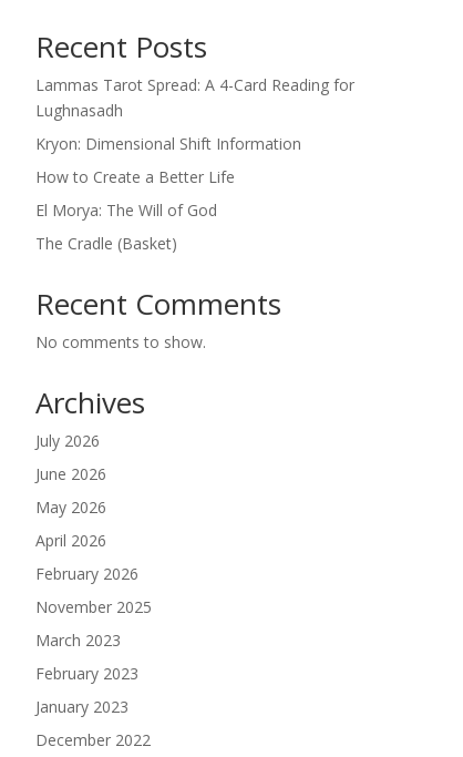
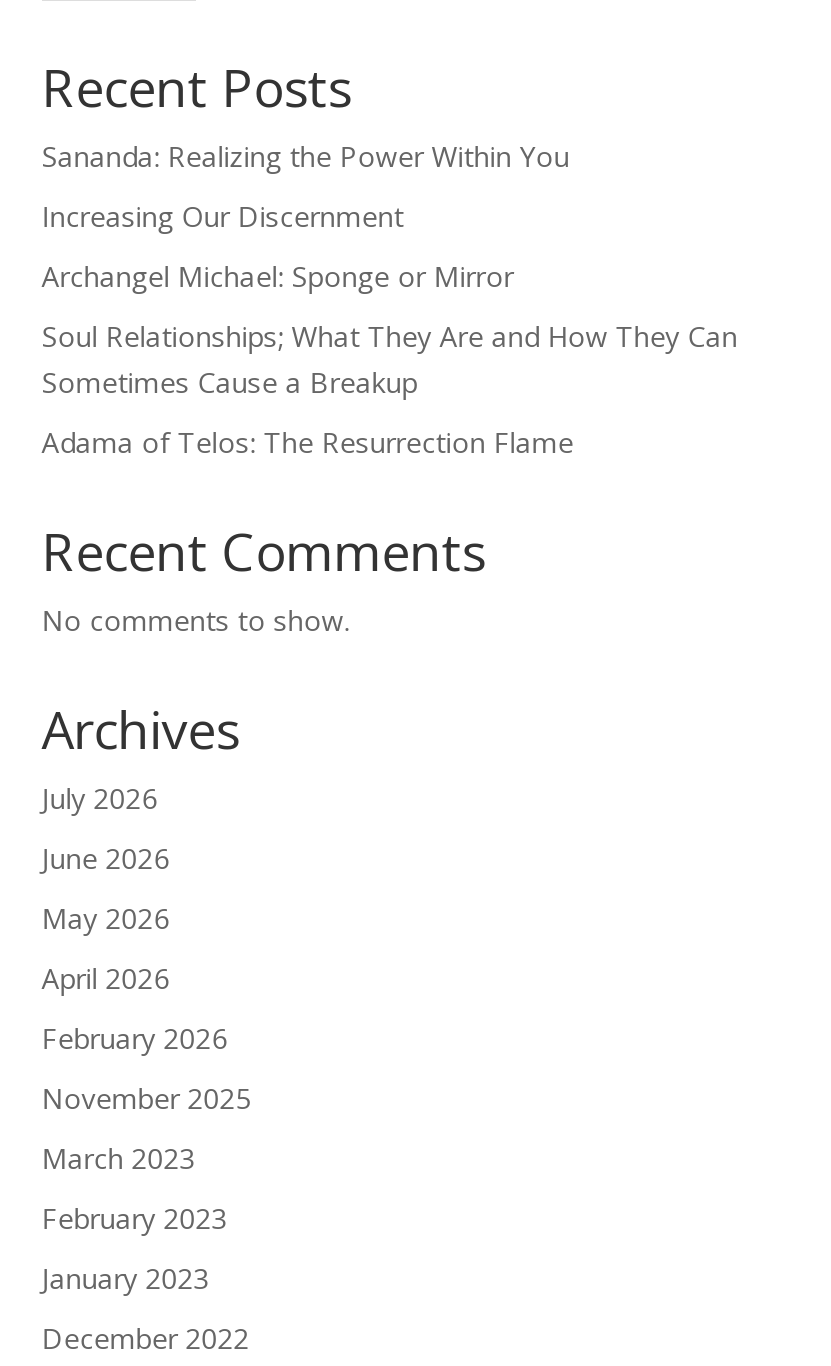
[35,75,354,121] Lammas Tarot Spread: A 4-Card Reading for | Lughnasadh -> [42,137,570,175] Sananda: Realizing the Power Within You
[35,134,301,155] Kryon: Dimensional Shift Information -> [42,197,404,235] Increasing Our Discernment
[35,167,235,188] How to Create a Better Life -> [42,257,514,295] Archangel Michael: Sponge or Mirror
[35,200,217,221] El Morya: The Will of God -> [42,317,738,401] Soul Relationships; What They Are and How They Can | Sometimes Cause a Breakup
[35,233,177,254] The Cradle (Basket) -> [42,423,574,461] Adama of Telos: The Resurrection Flame

